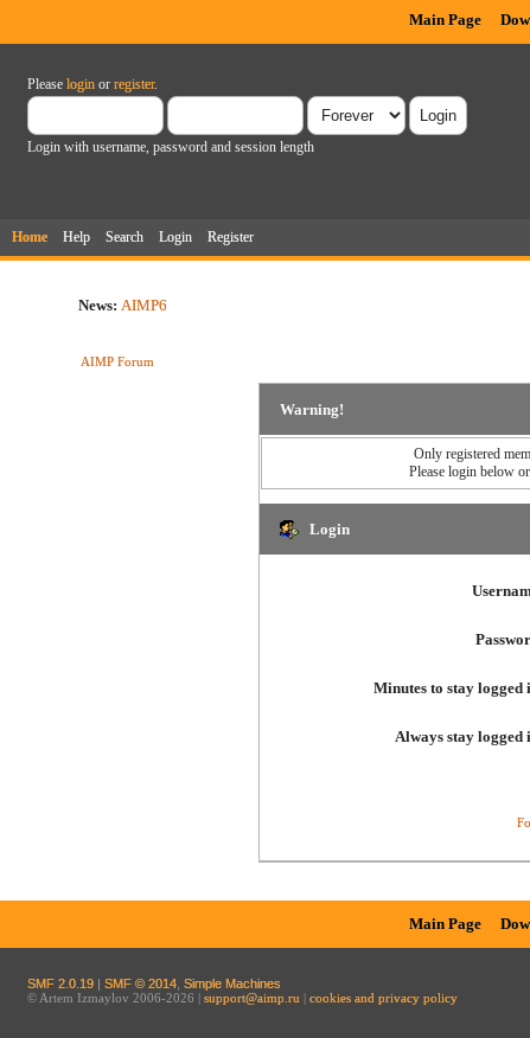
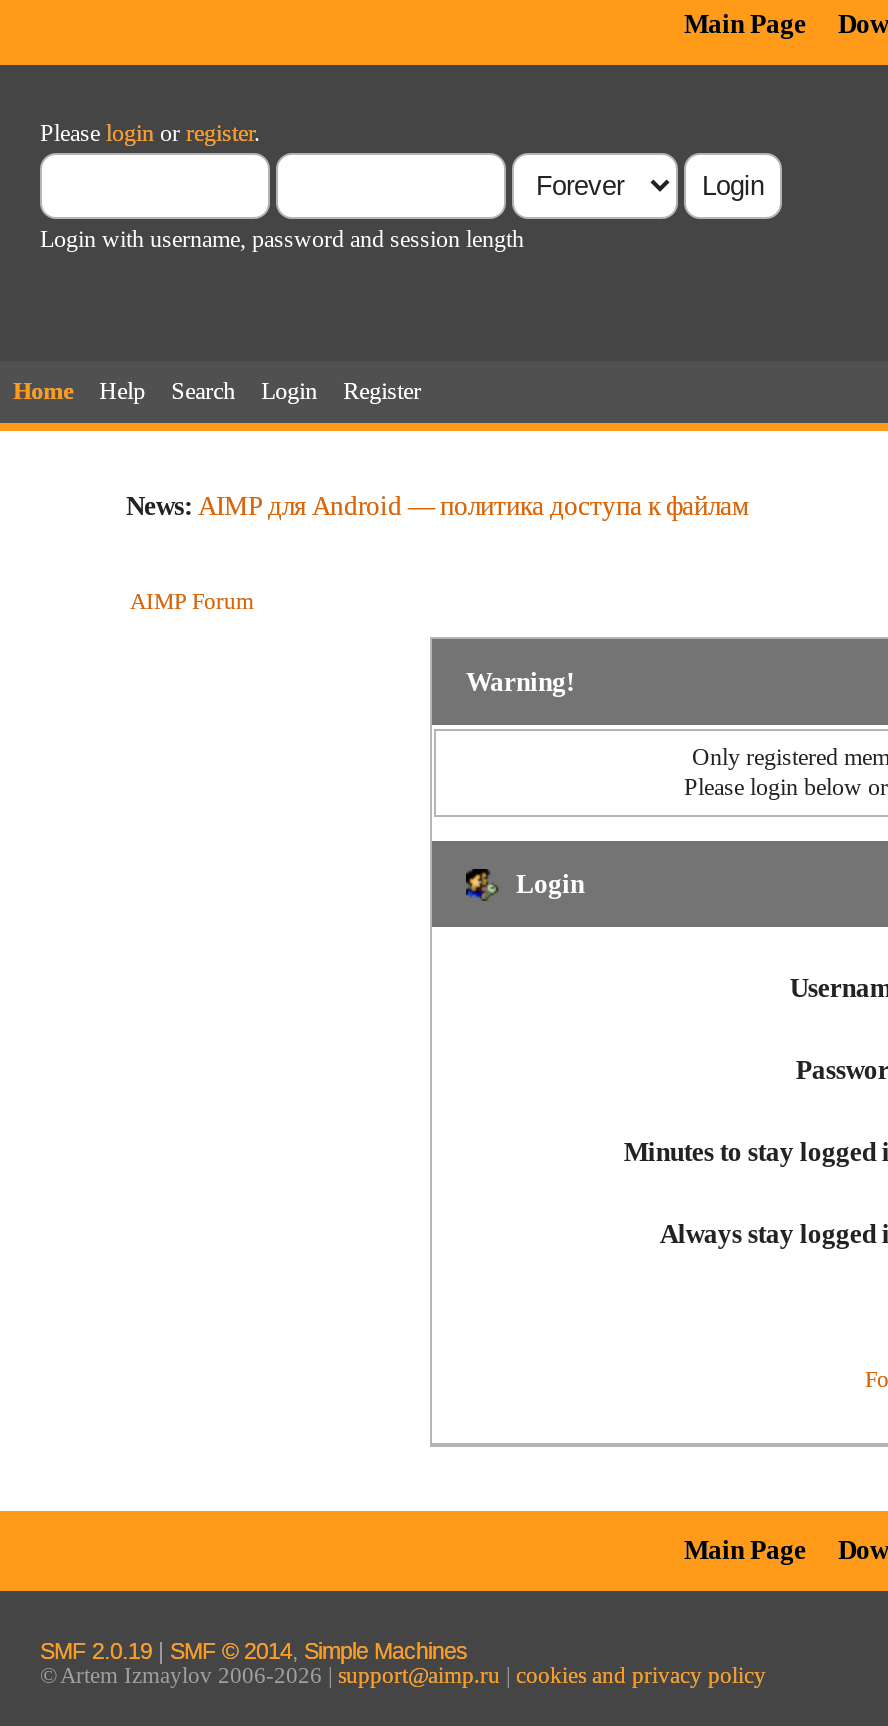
[78,296,167,314] News: AIMP6 -> [126,491,748,521] News: AIMP для Android — политика доступа к файлам

